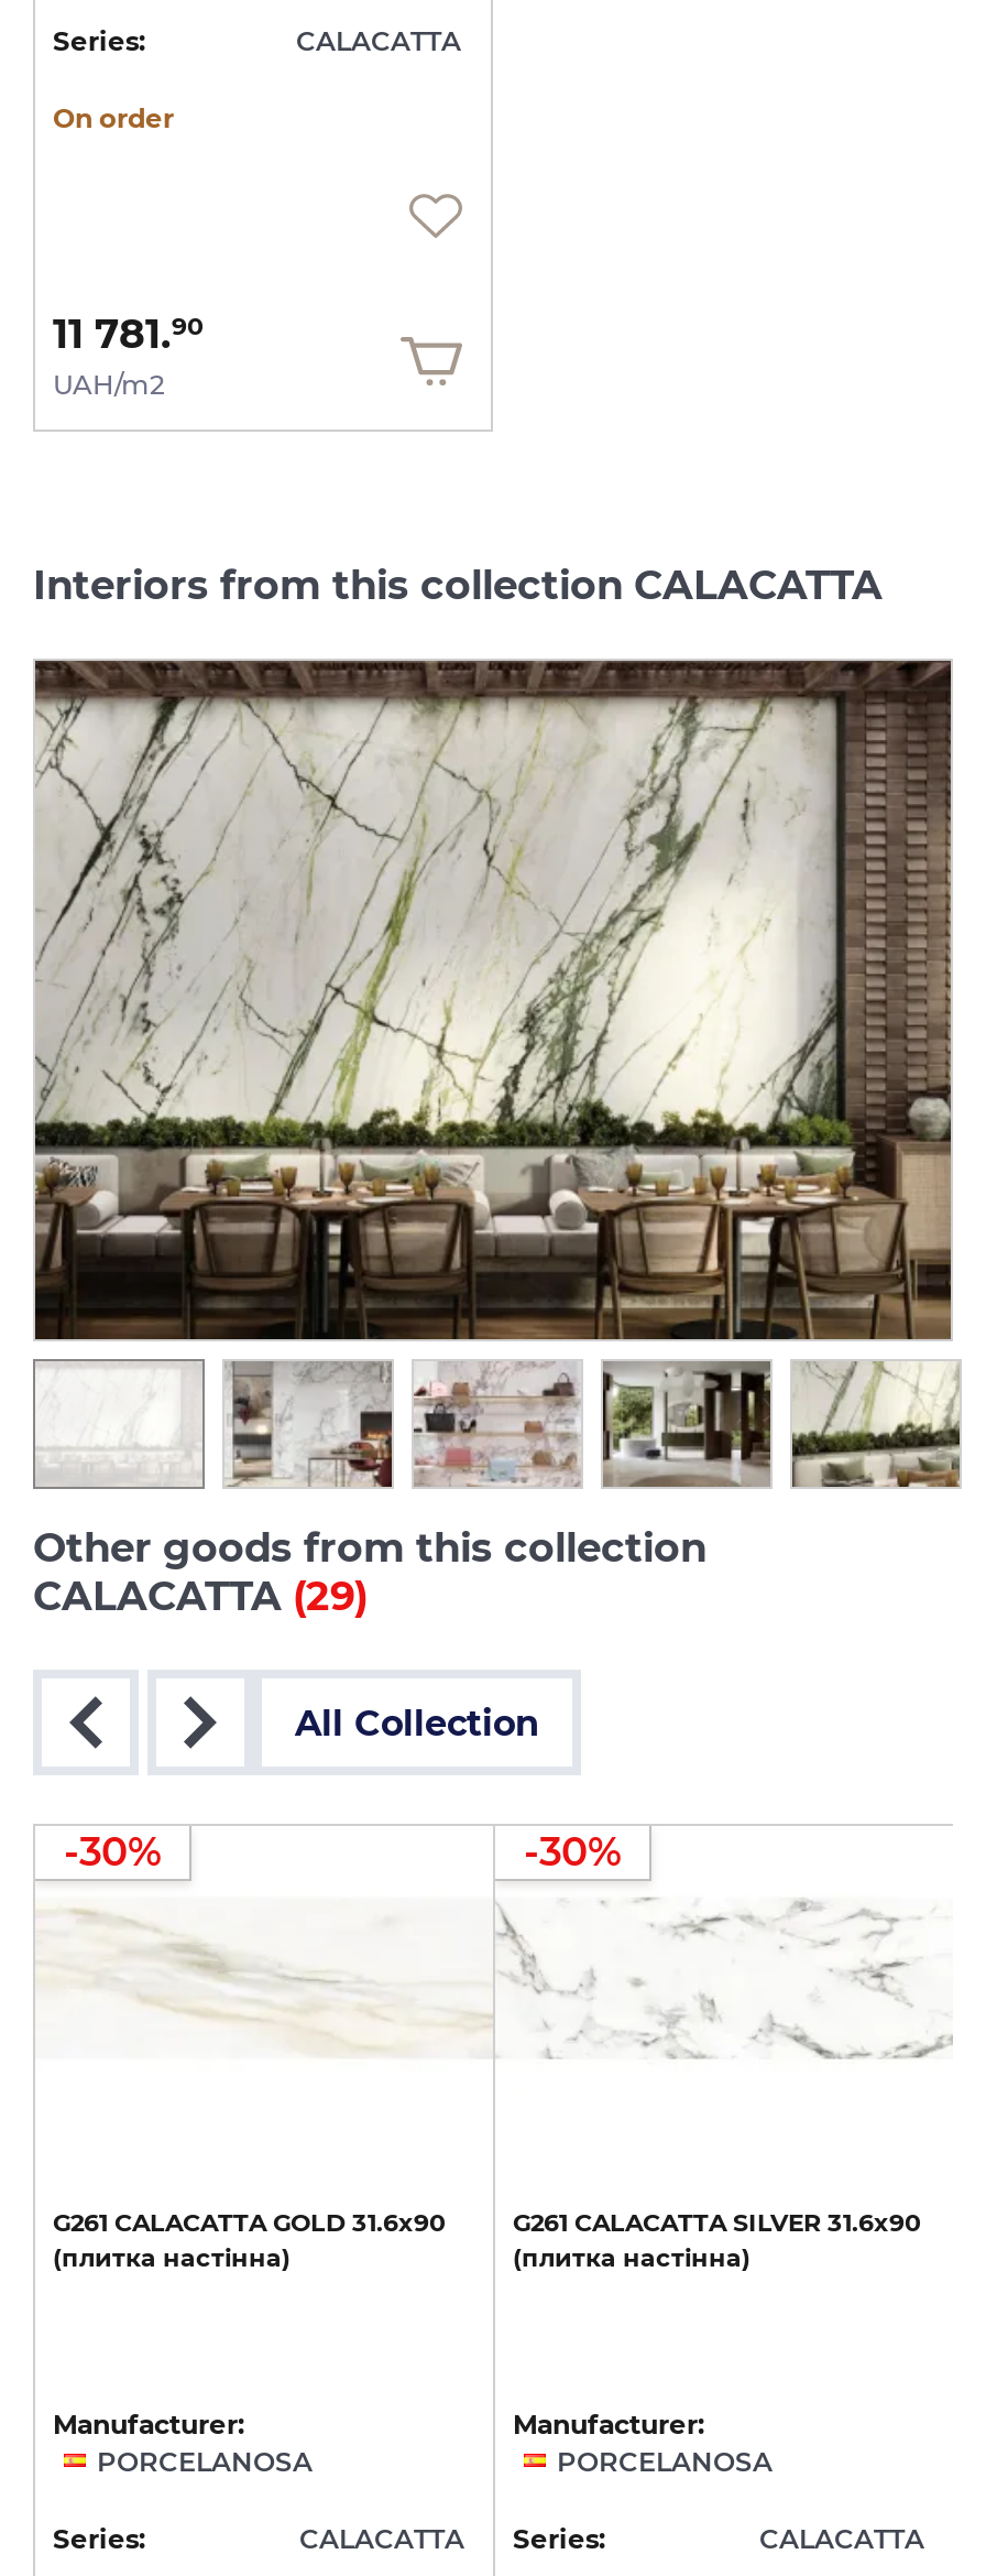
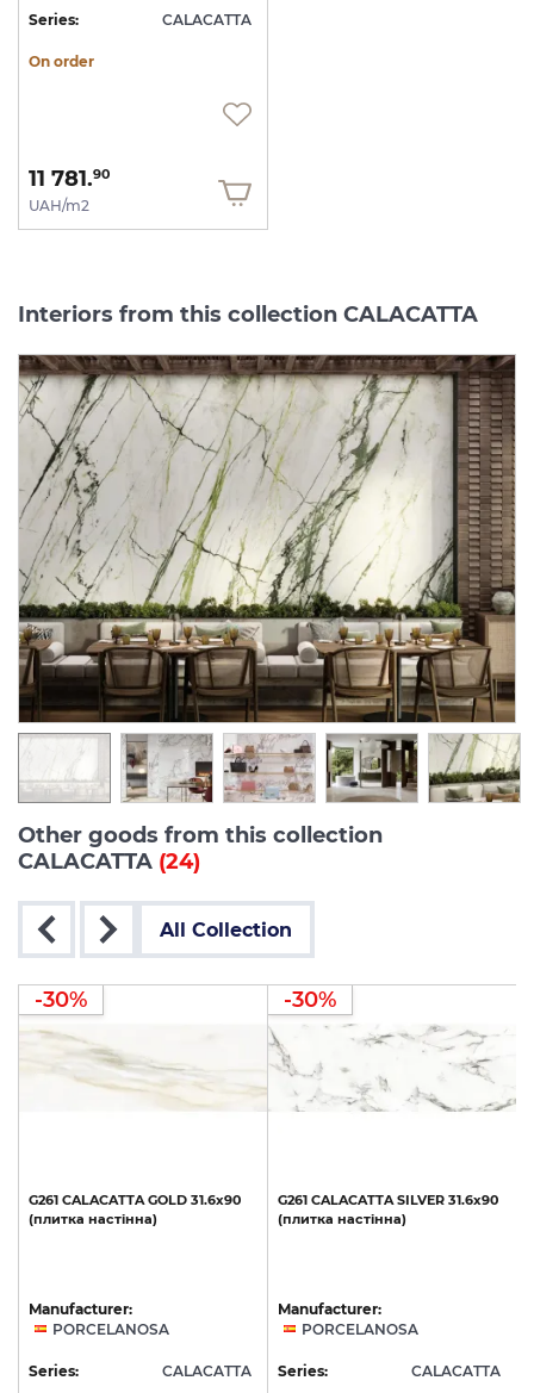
[33,1573,368,1621] CALACATTA (29) -> [18,849,200,875] CALACATTA (24)

